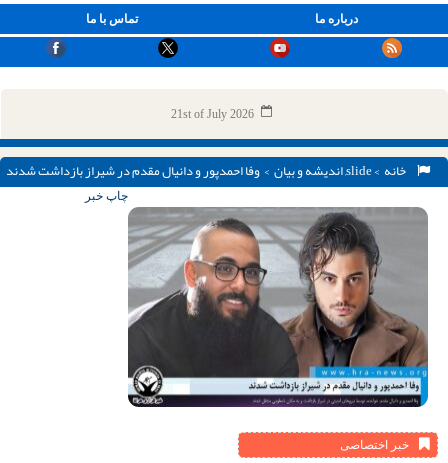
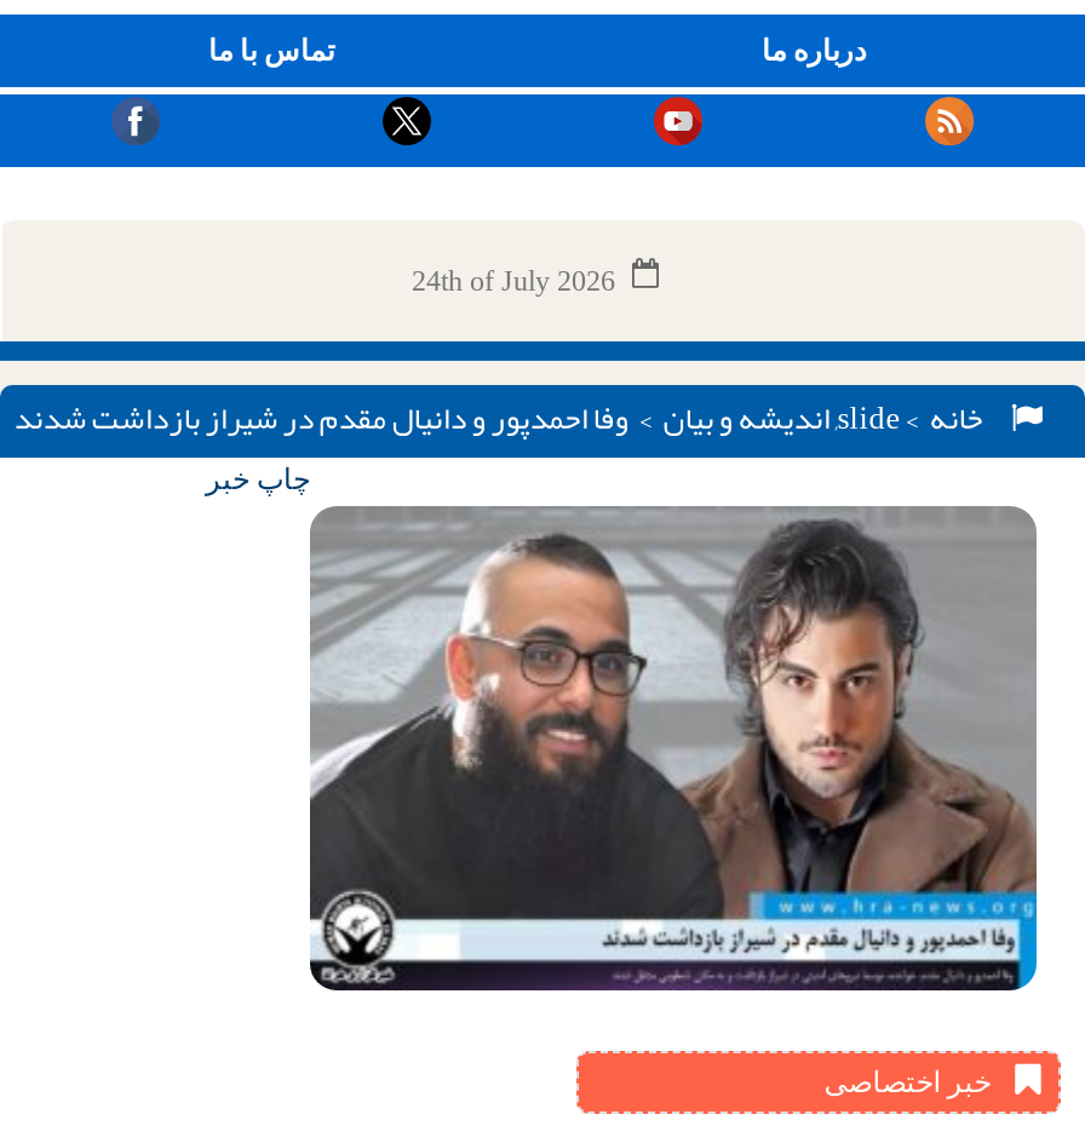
[170,107,253,121] 21st of July 2026 -> [412,264,615,298] 24th of July 2026

